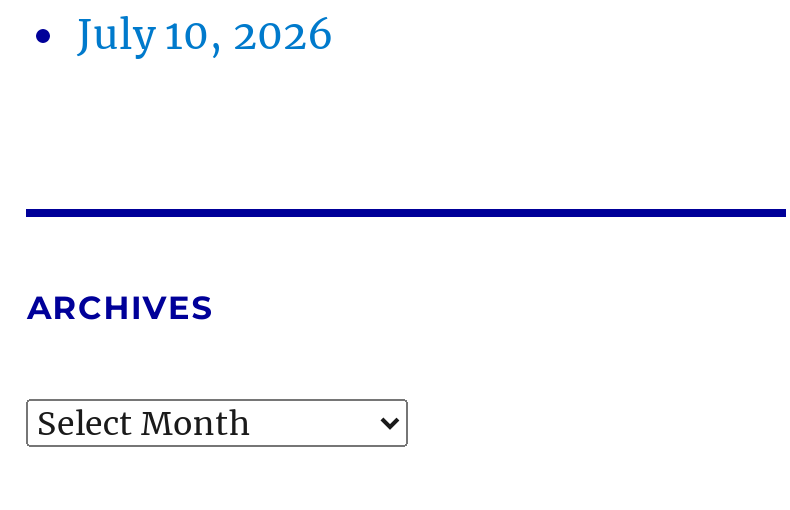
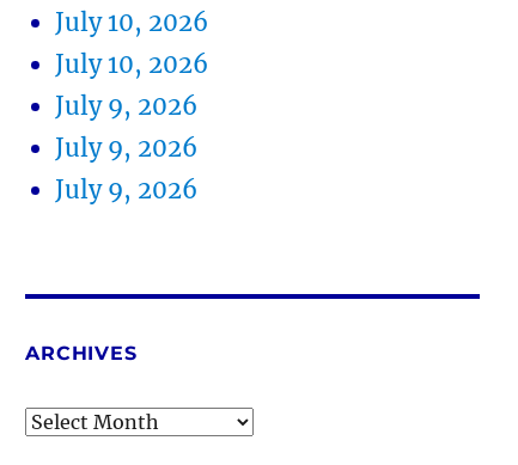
none -> [56,49,209,205] July 10, 2026 | July 9, 2026 | July 9, 2026 | July 9, 2026

